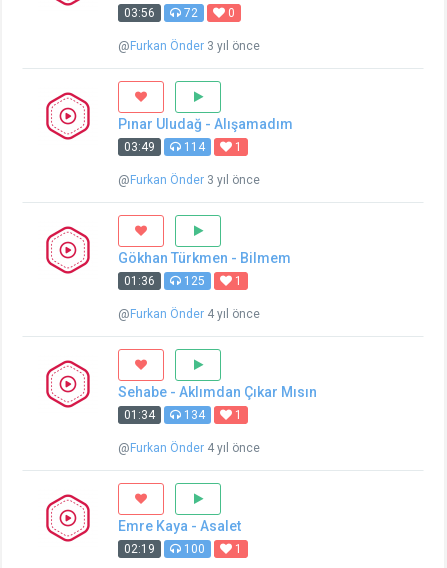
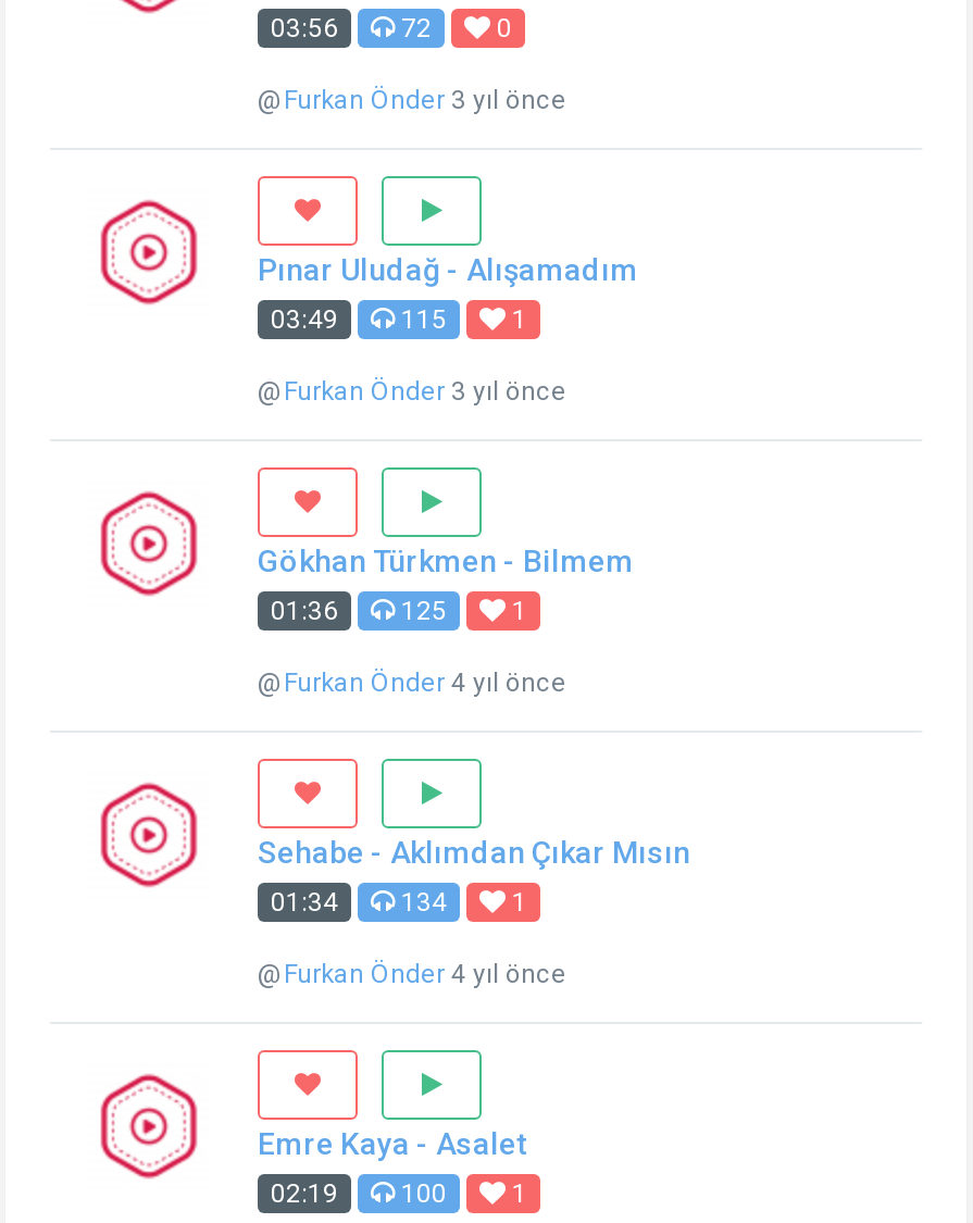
[124,140,242,154] 03:49 114 1 -> [271,305,527,335] 03:49 115 1

